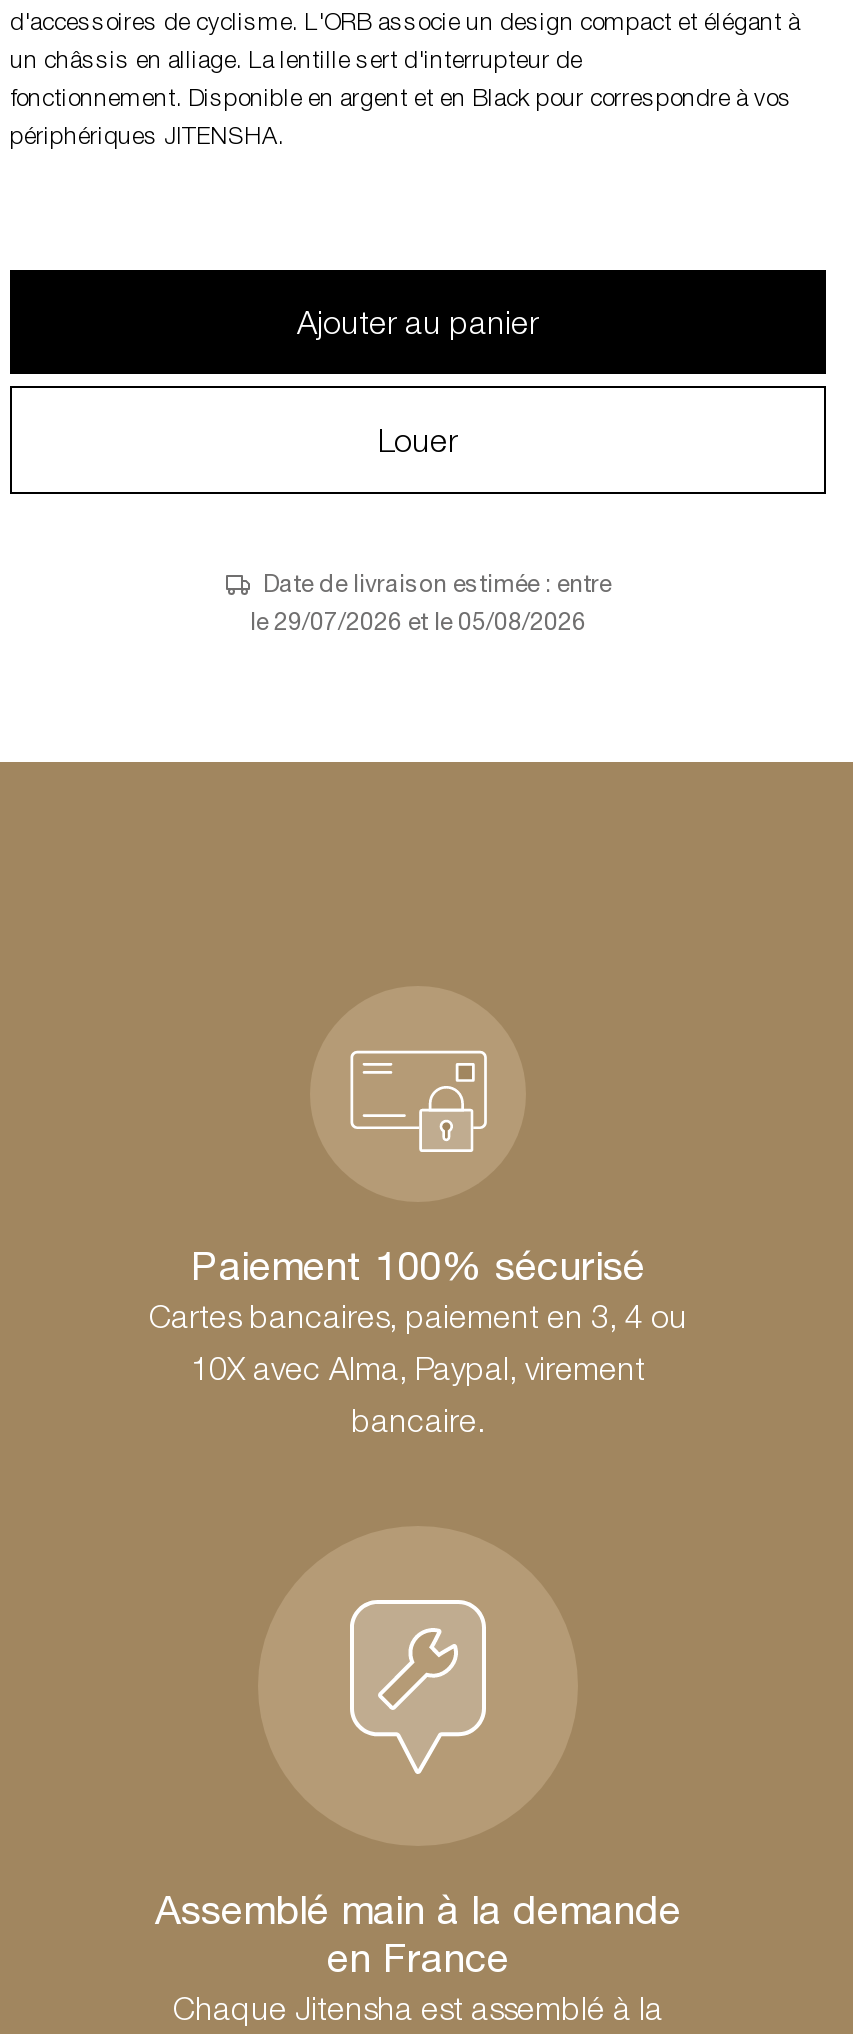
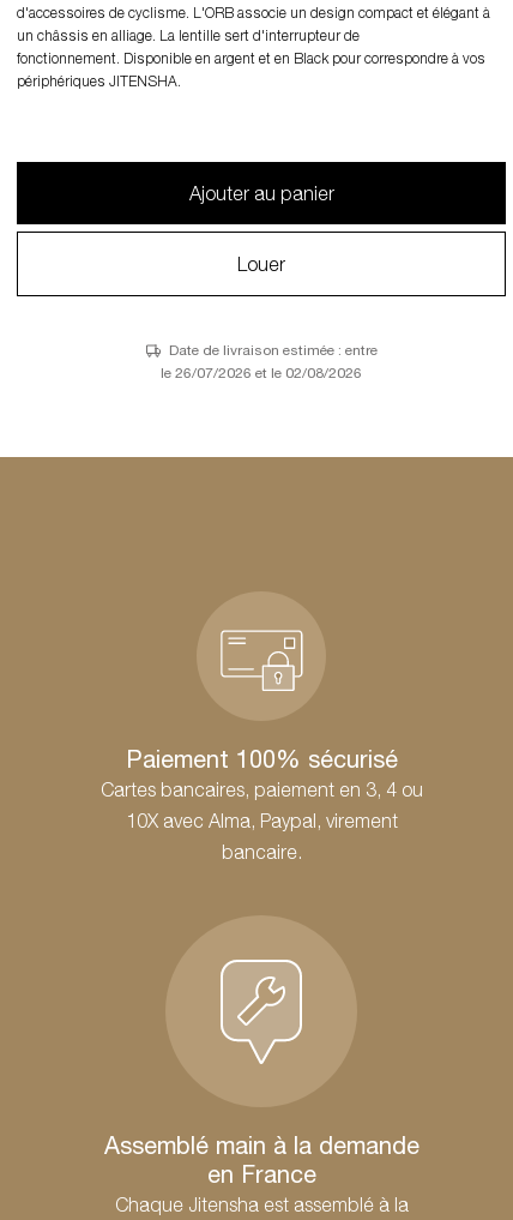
[250,608,586,636] le 29/07/2026 et le 05/08/2026 -> [161,365,362,382] le 26/07/2026 et le 02/08/2026

